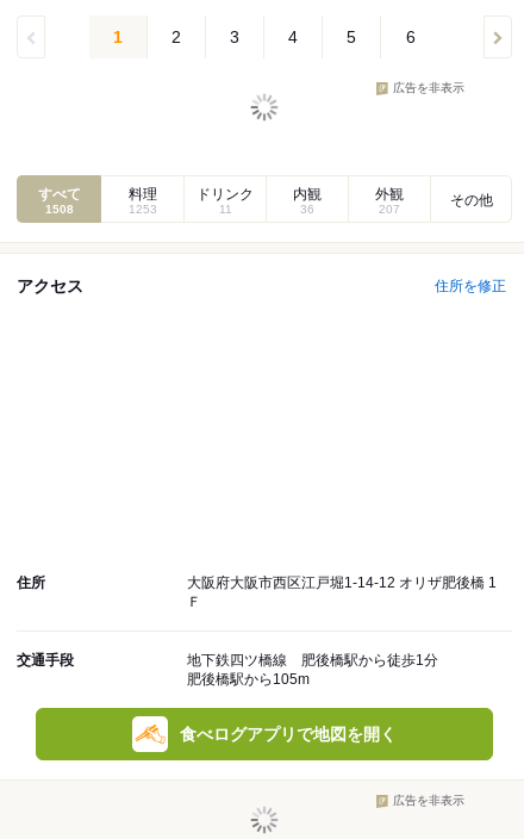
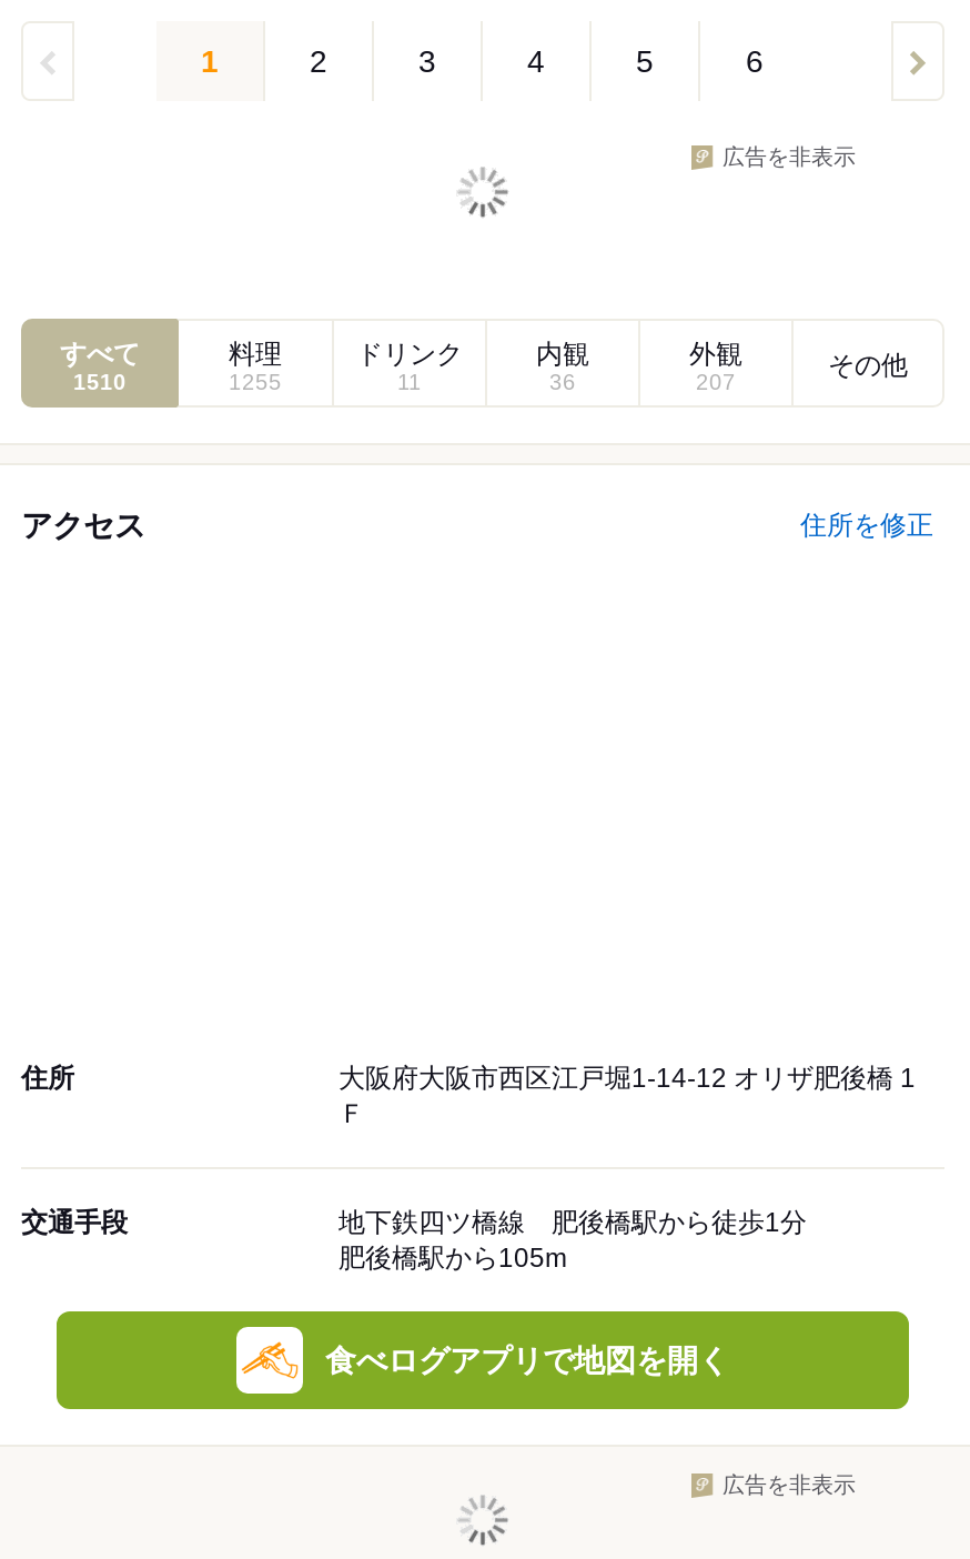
[45,203,73,216] 1508 -> [73,370,127,394] 1510
[128,203,157,216] 1253 -> [229,370,282,394] 1255

